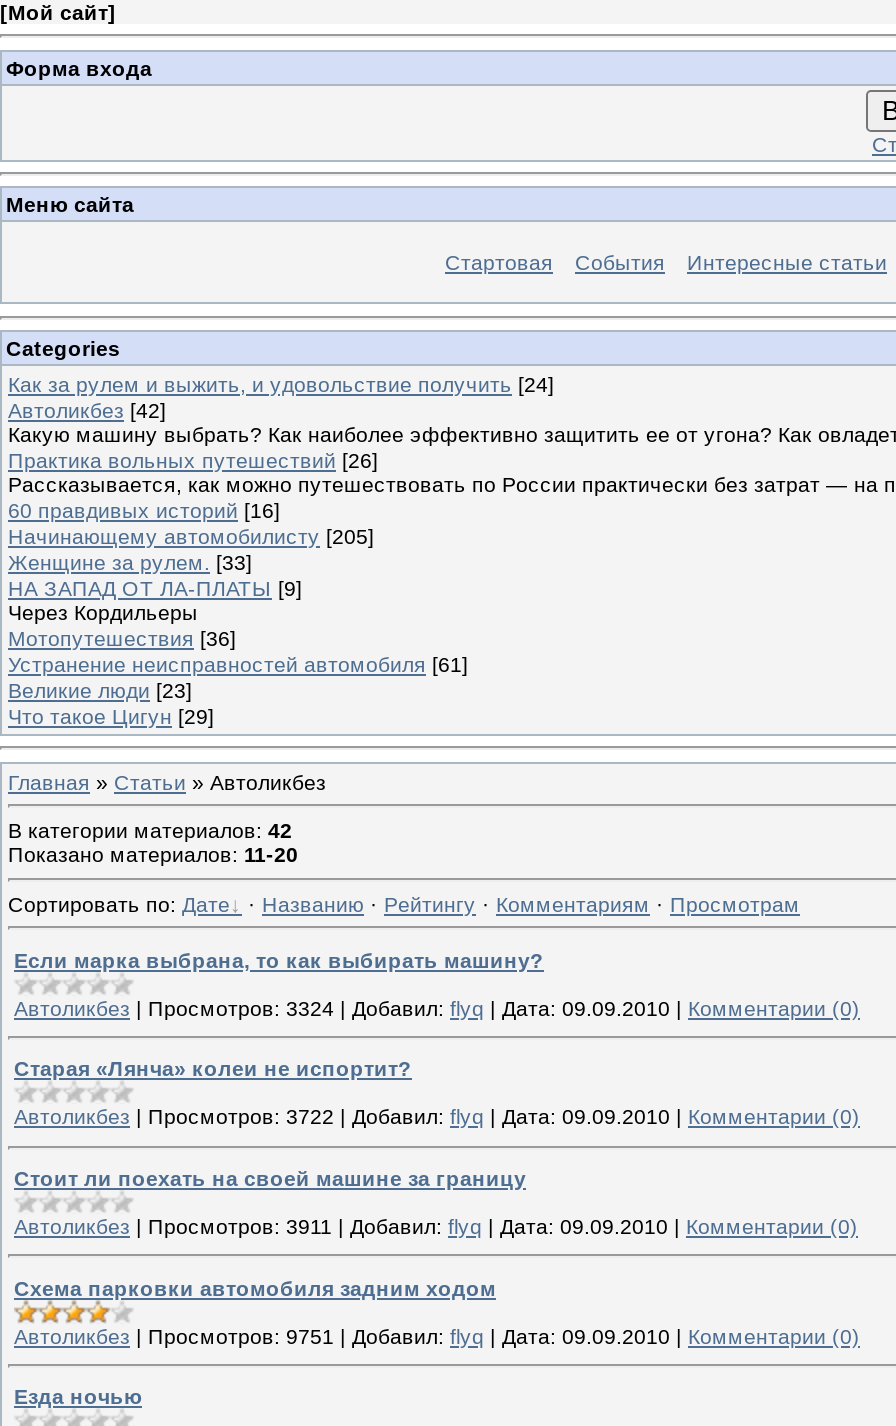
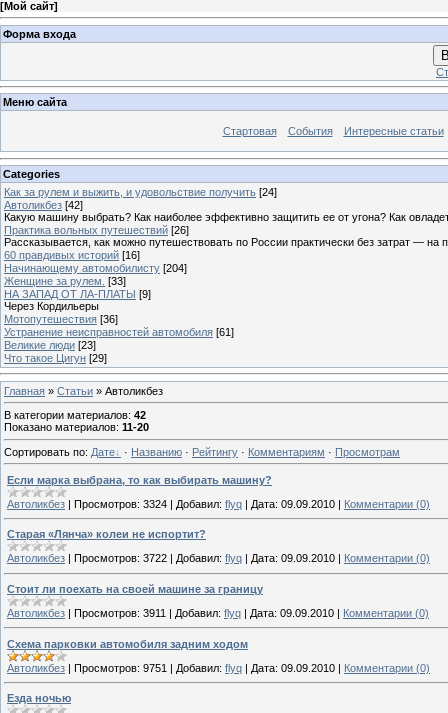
[8,524,374,548] Начинающему автомобилисту [205] -> [4,262,187,274] Начинающему автомобилисту [204]

